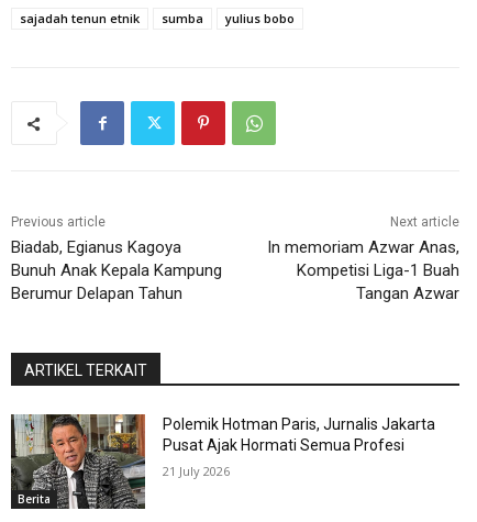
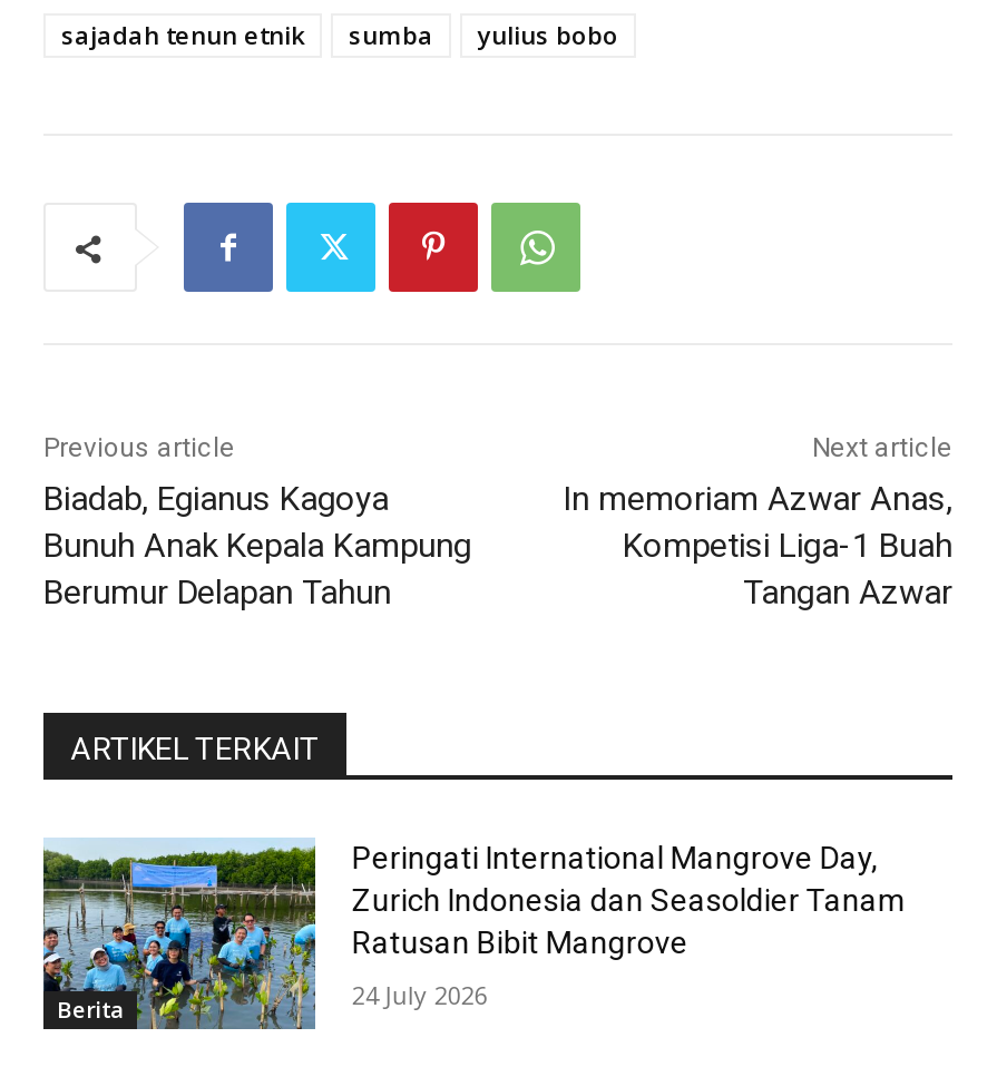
[10,413,436,510] [image] | Polemik Hotman Paris, Jurnalis Jakarta | Pusat Ajak Hormati Semua Profesi -> [41,838,907,1031] [image] | Peringati International Mangrove Day, | Zurich Indonesia dan Seasoldier Tanam | Ratusan Bibit Mangrove
[163,463,230,479] 21 July 2026 -> [352,978,488,1012] 24 July 2026

